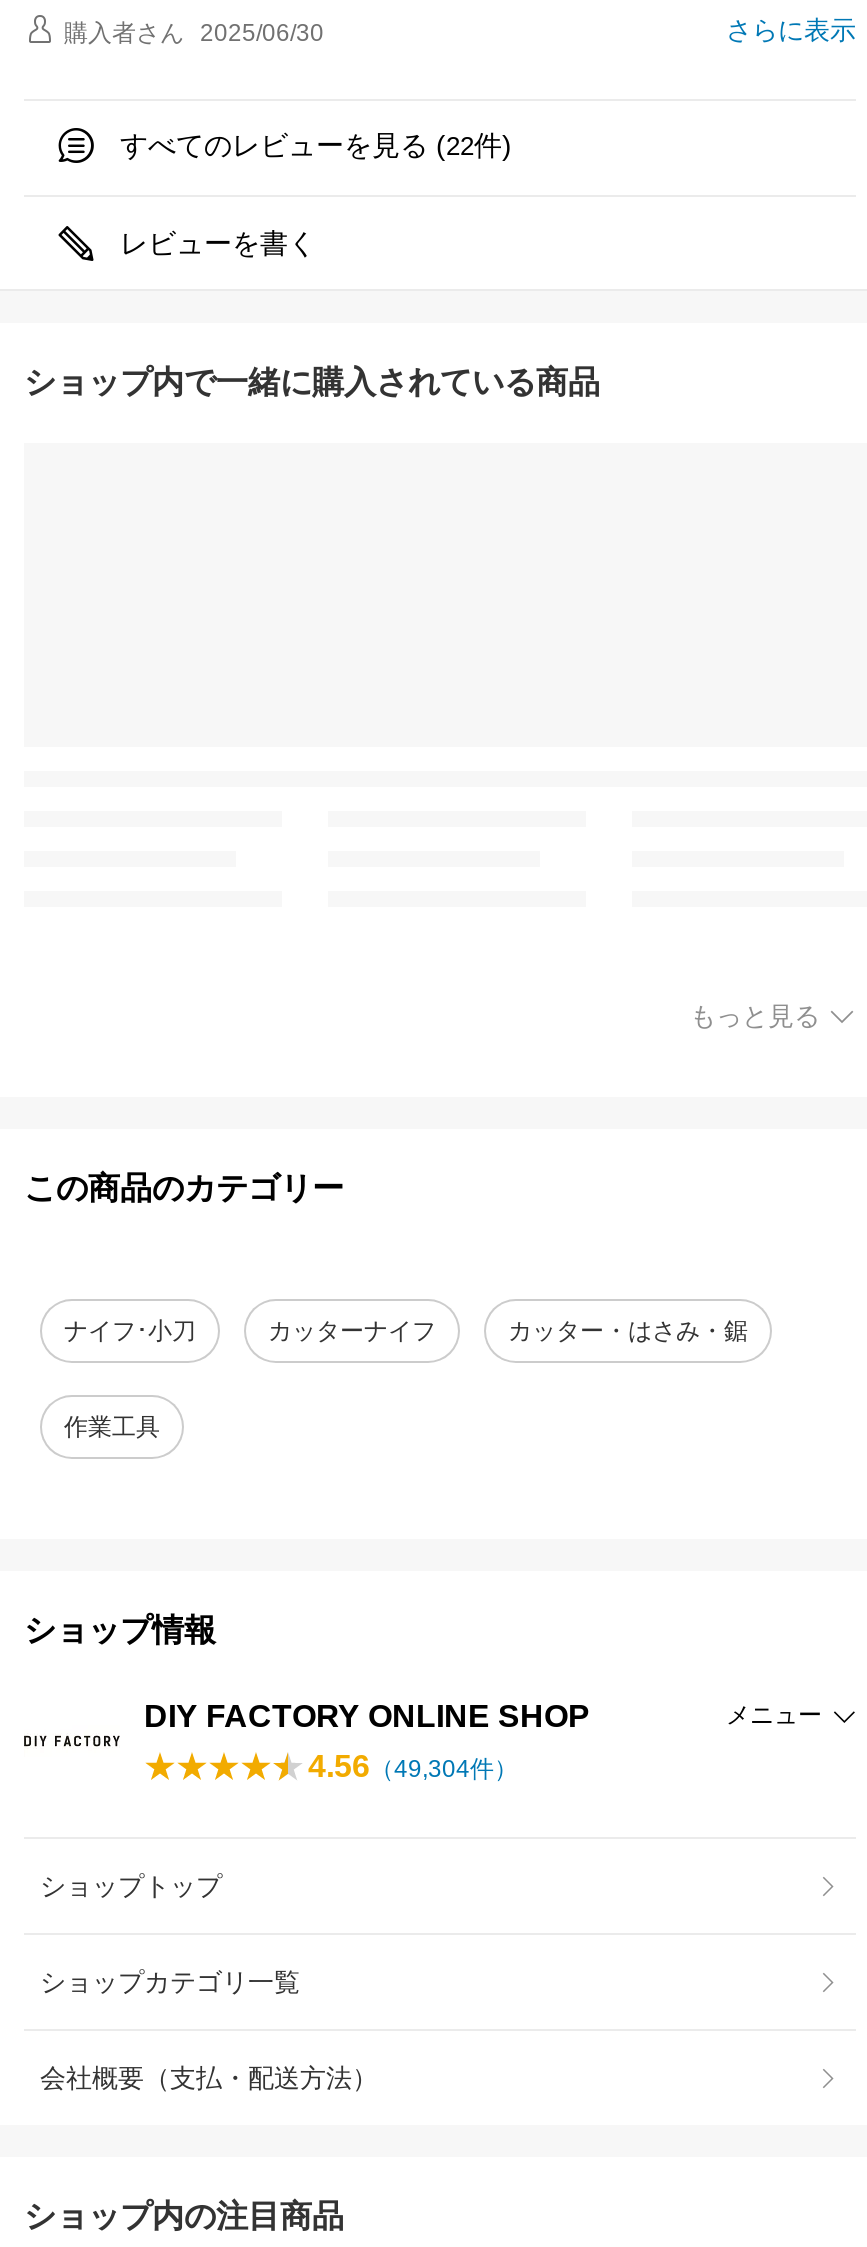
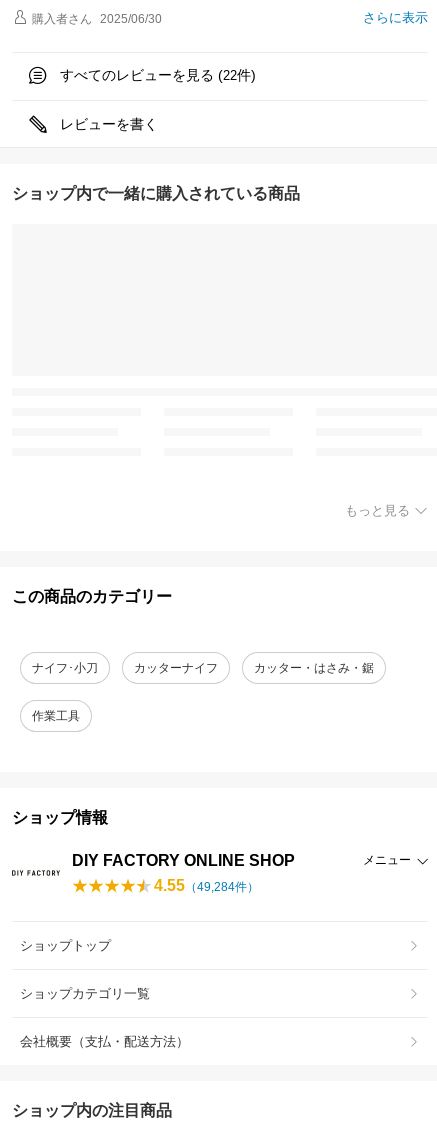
[308,1749,518,1783] 4.56（49,304件） -> [154,877,259,894] 4.55（49,284件）

